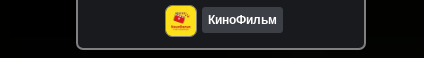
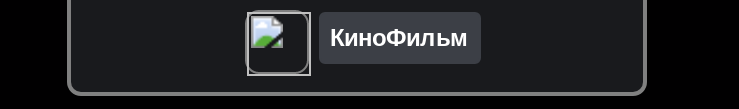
[165,5,198,39] [image] -> [245,10,313,78] [image]

